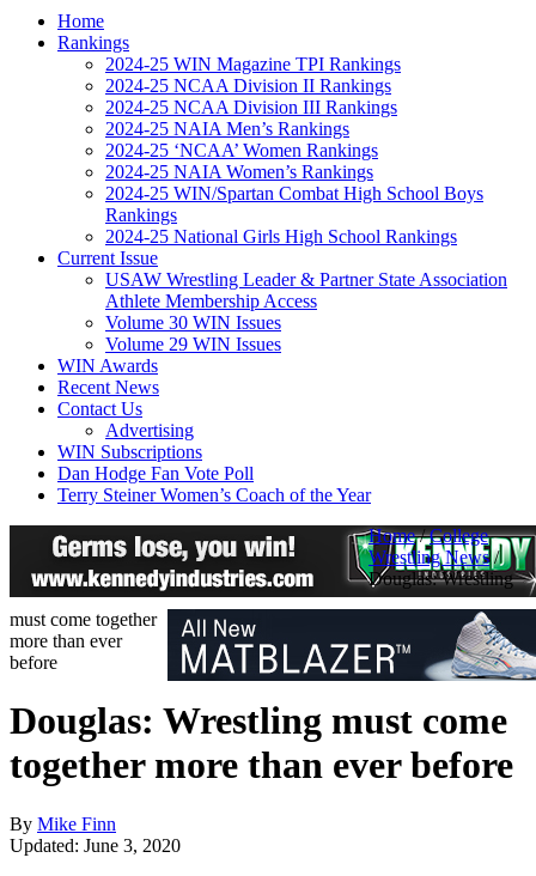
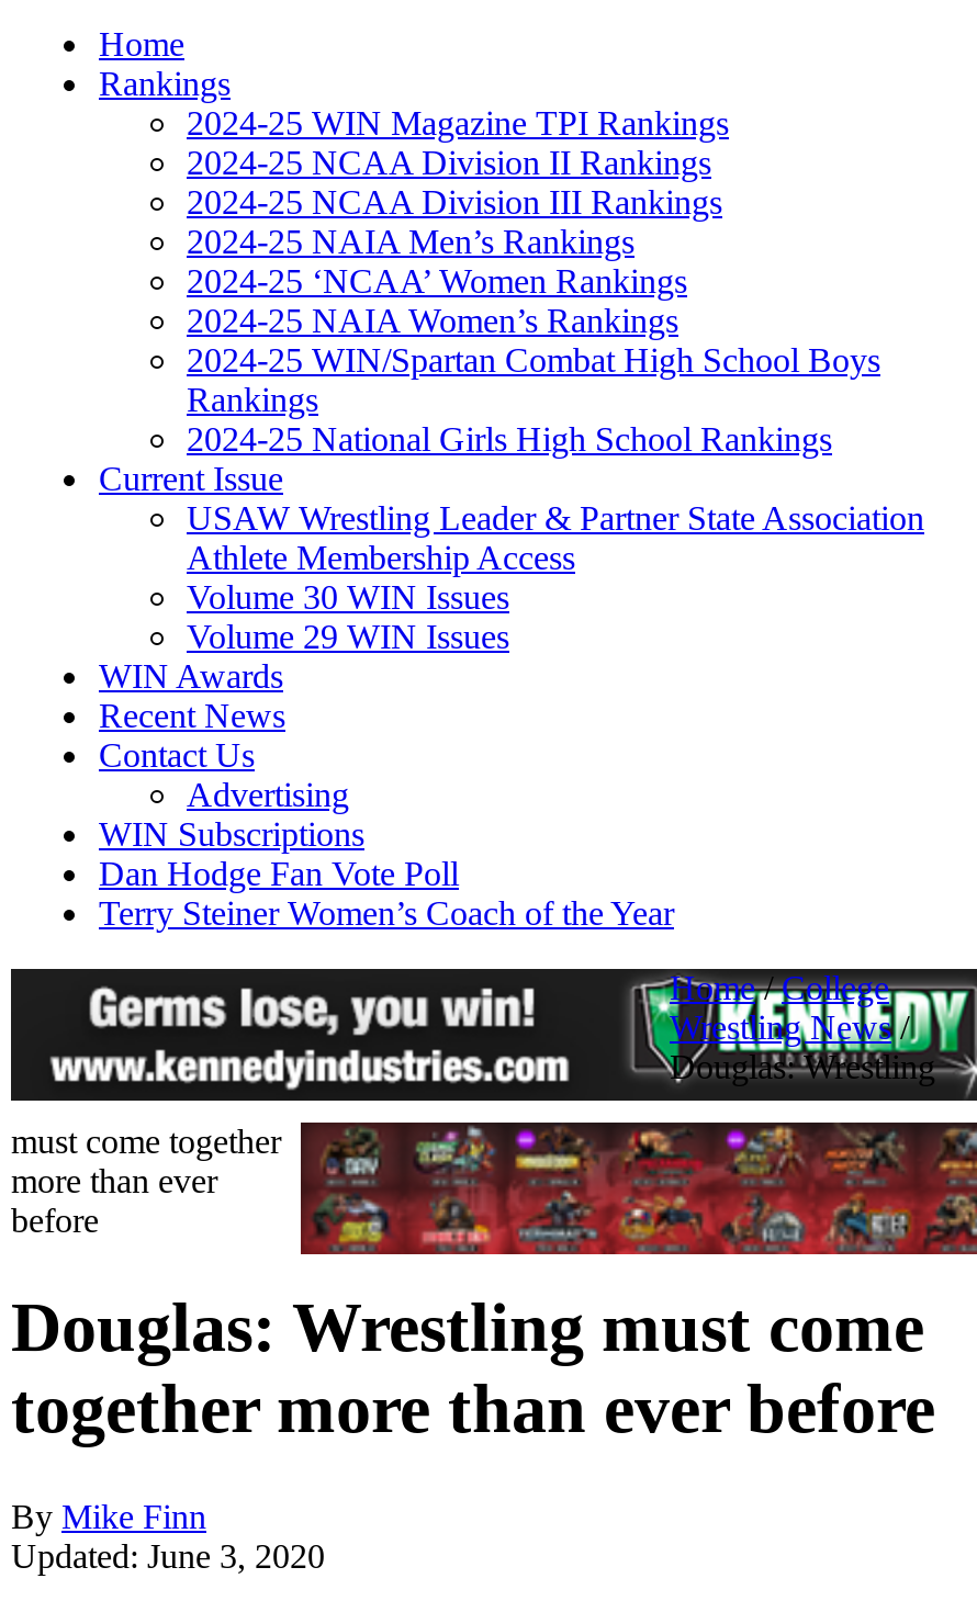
[167,609,532,682] [image] -> [301,1123,970,1256] [image]

